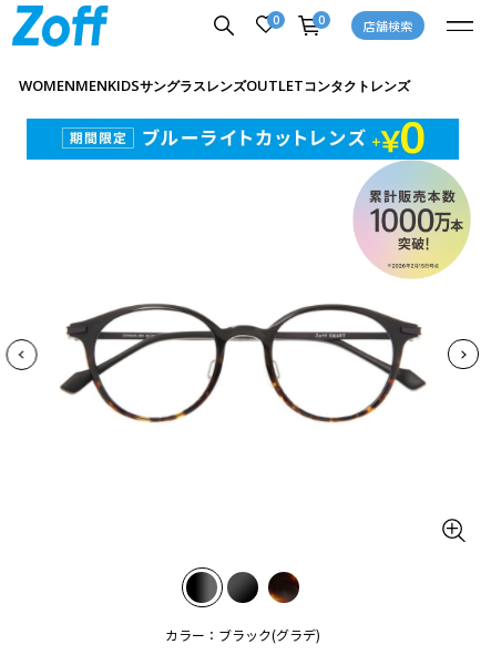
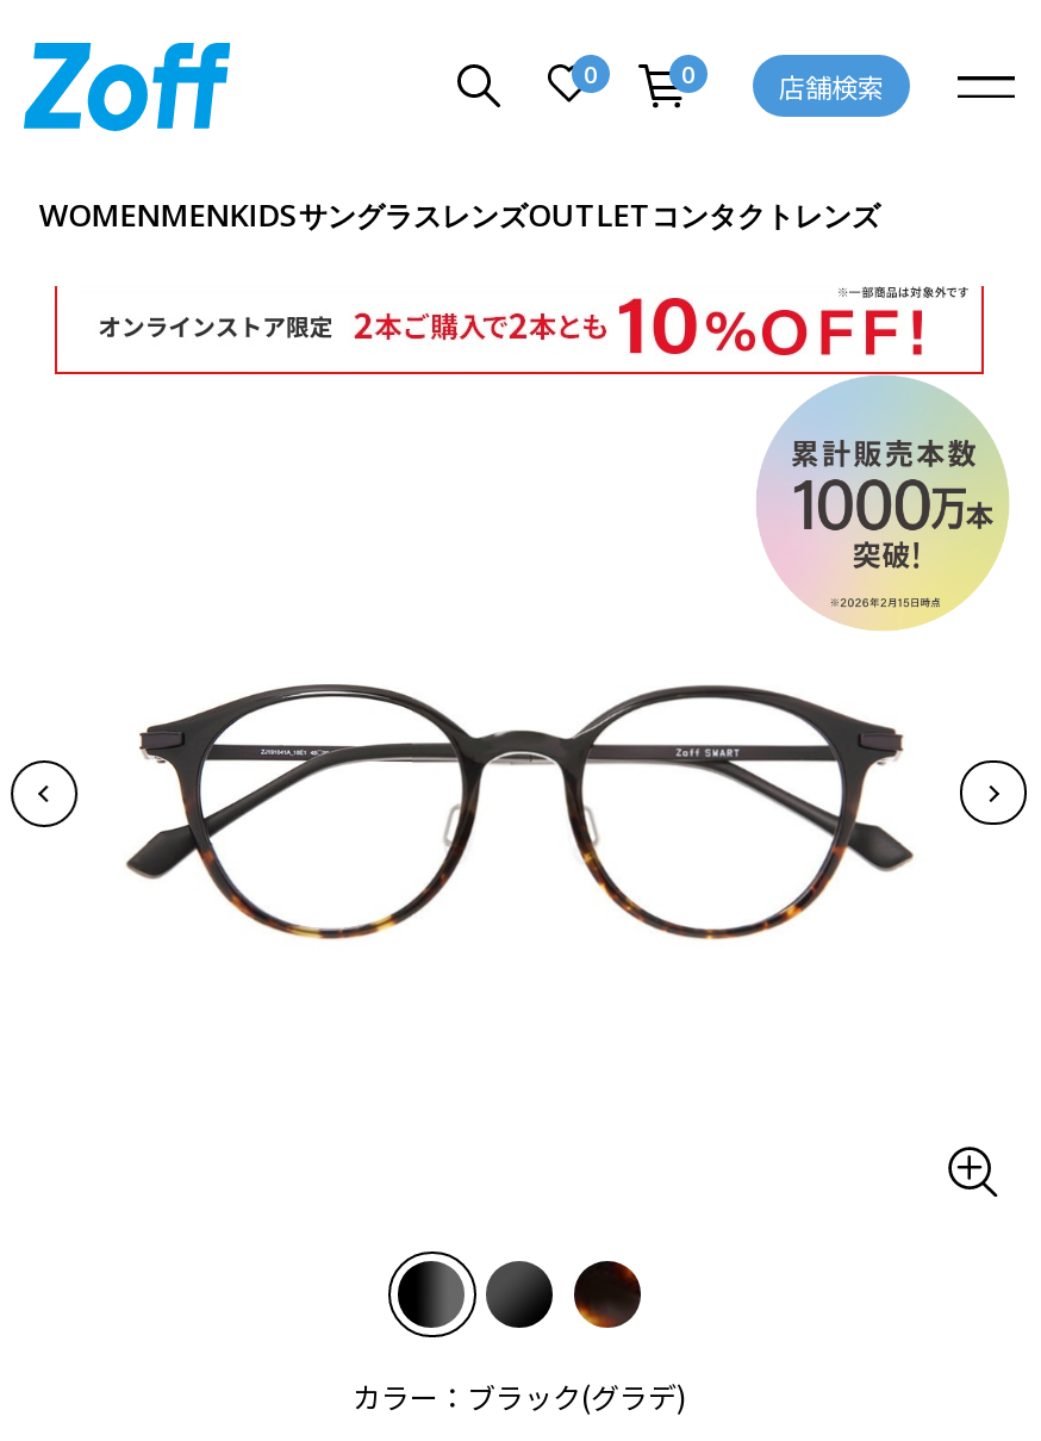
[25,117,460,161] [image] -> [52,286,986,377] [image]

